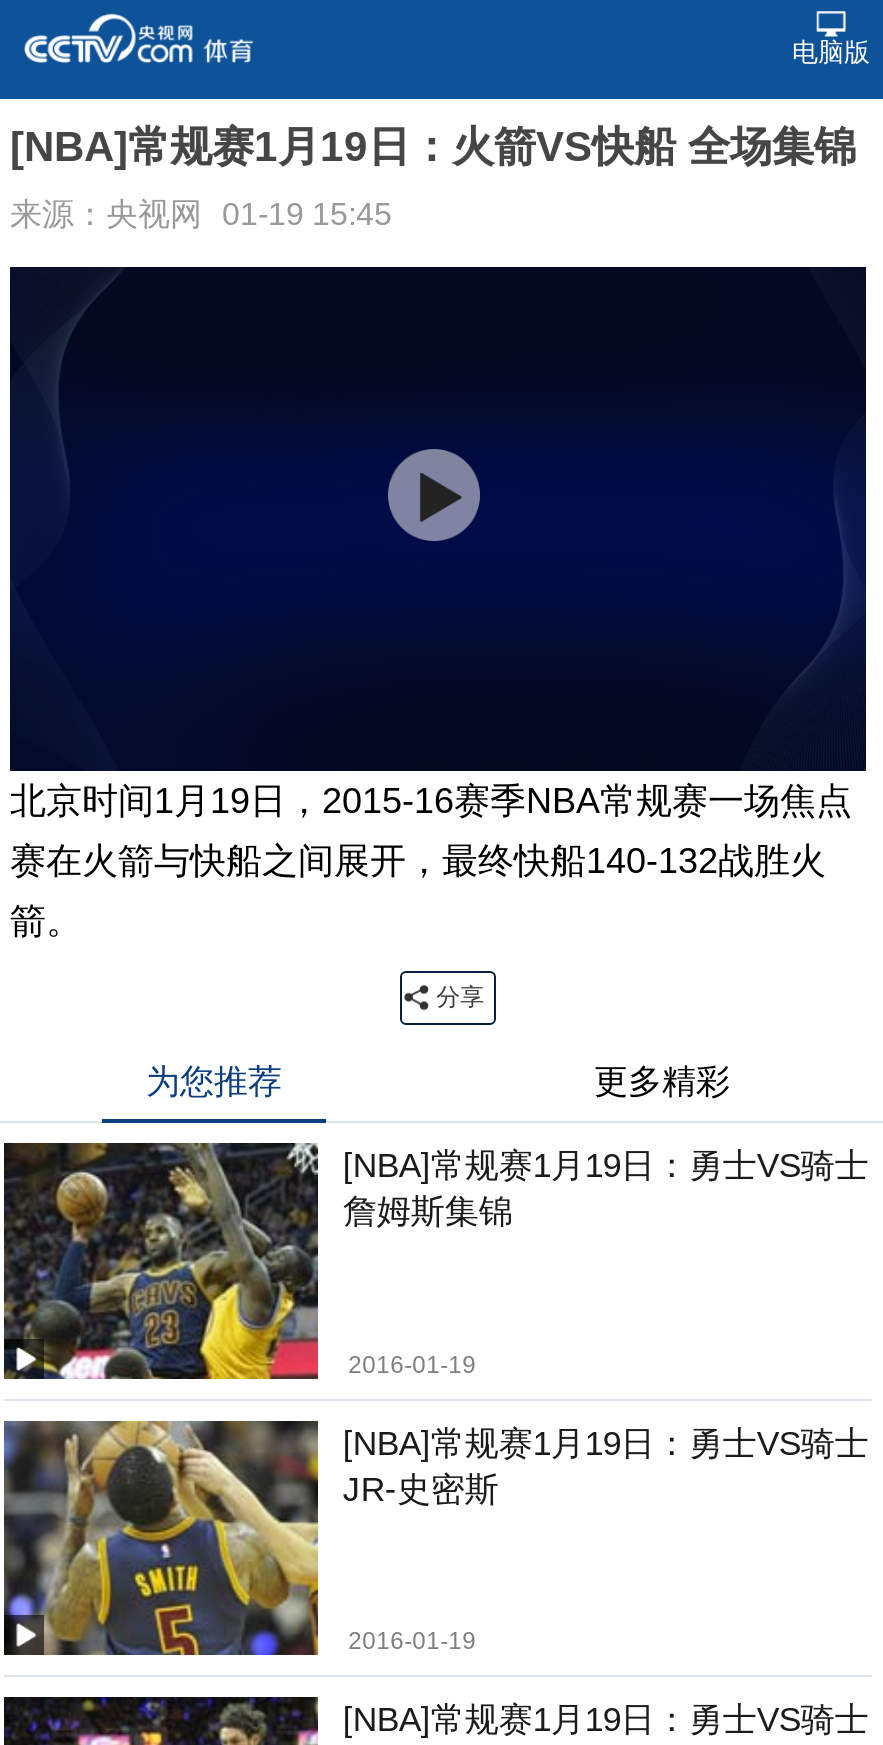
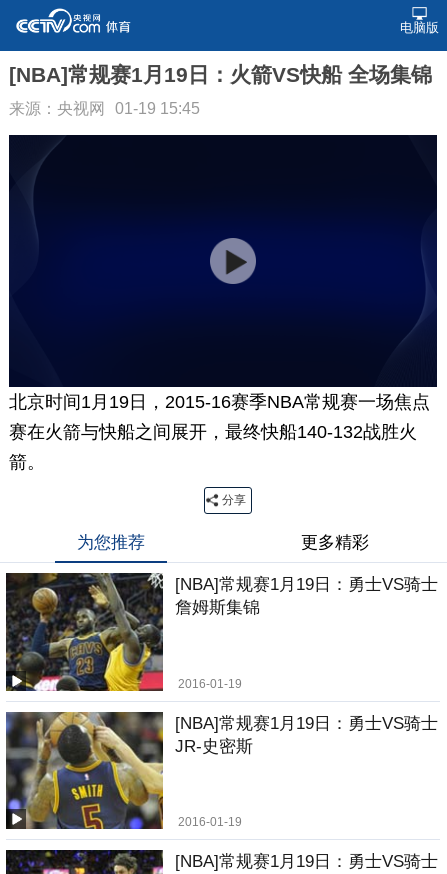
[386,447,504,565] [image] -> [198,226,257,285] [image]

